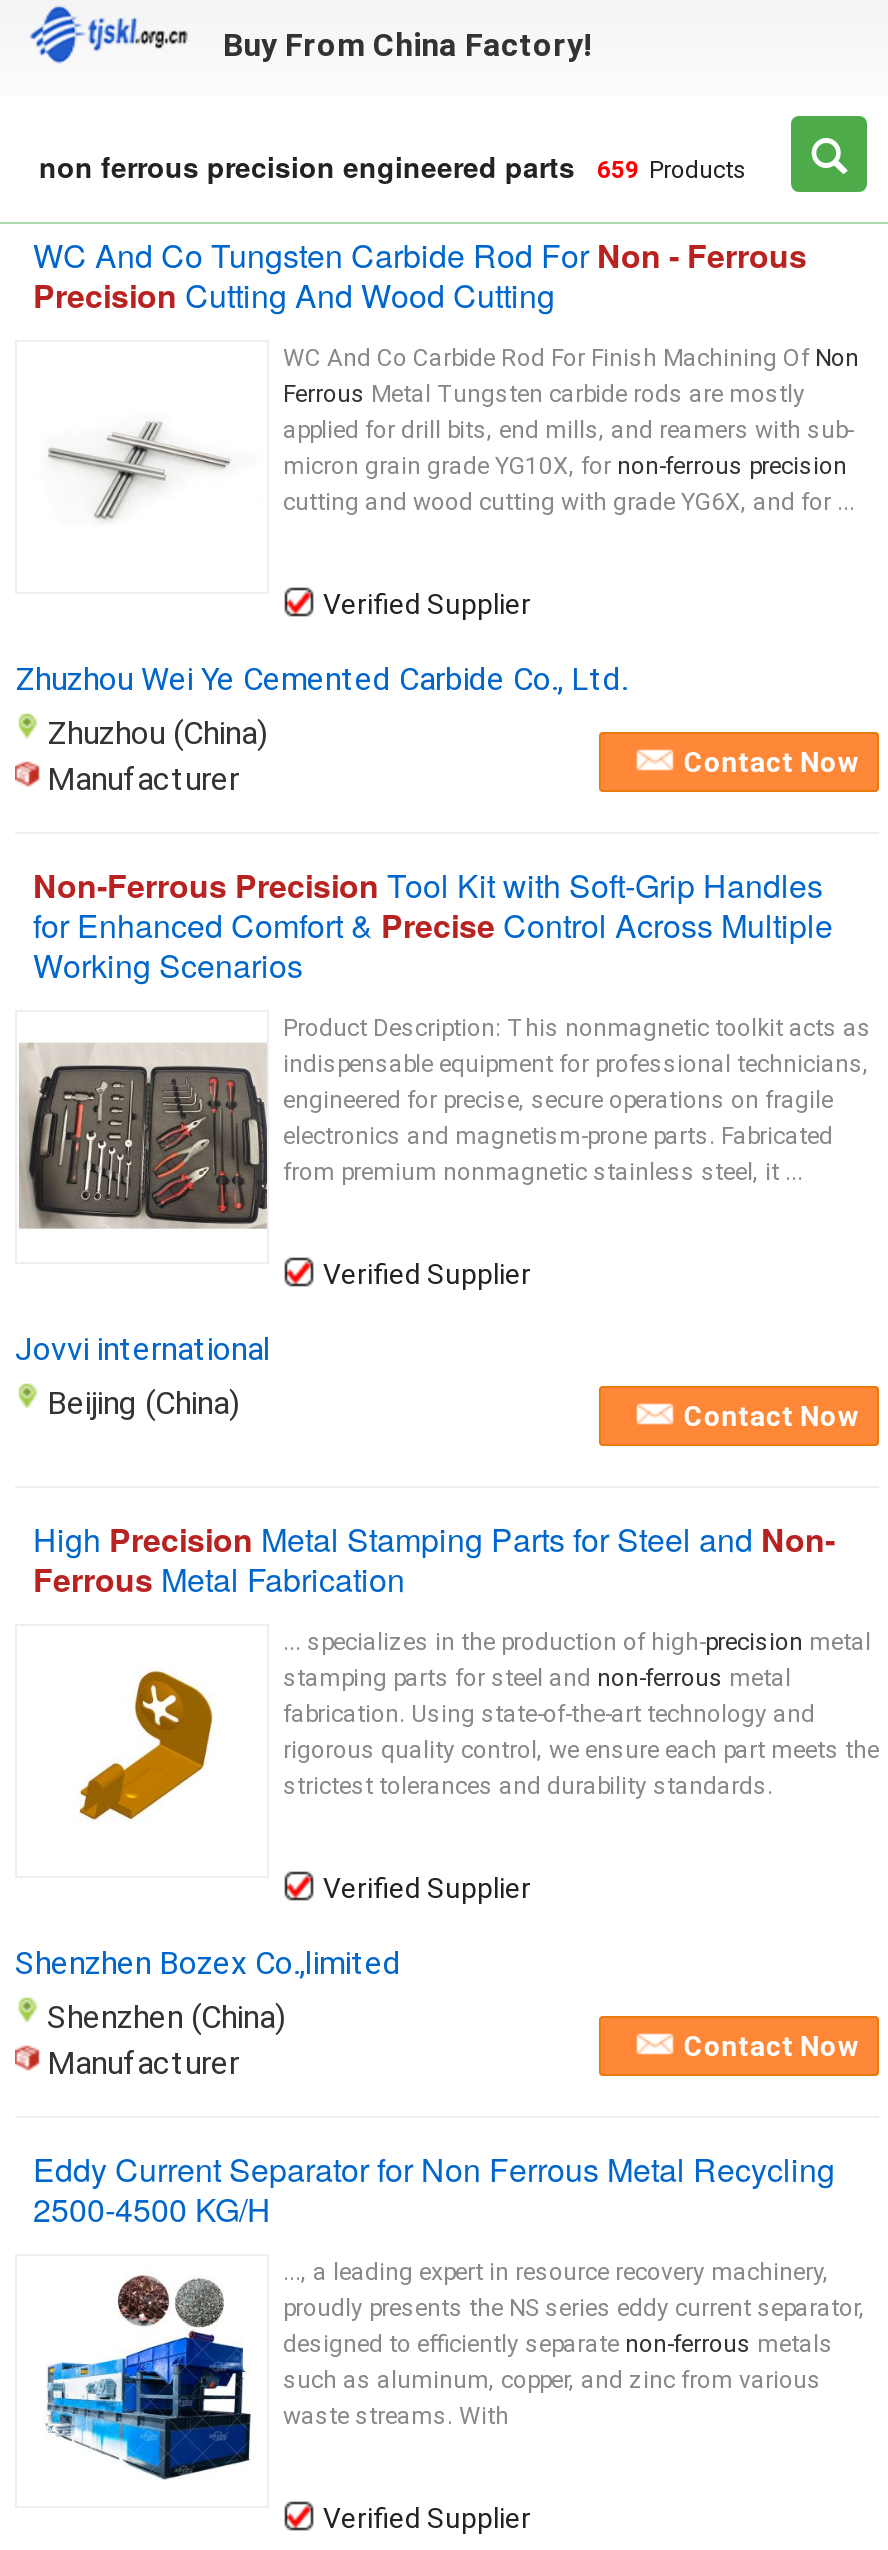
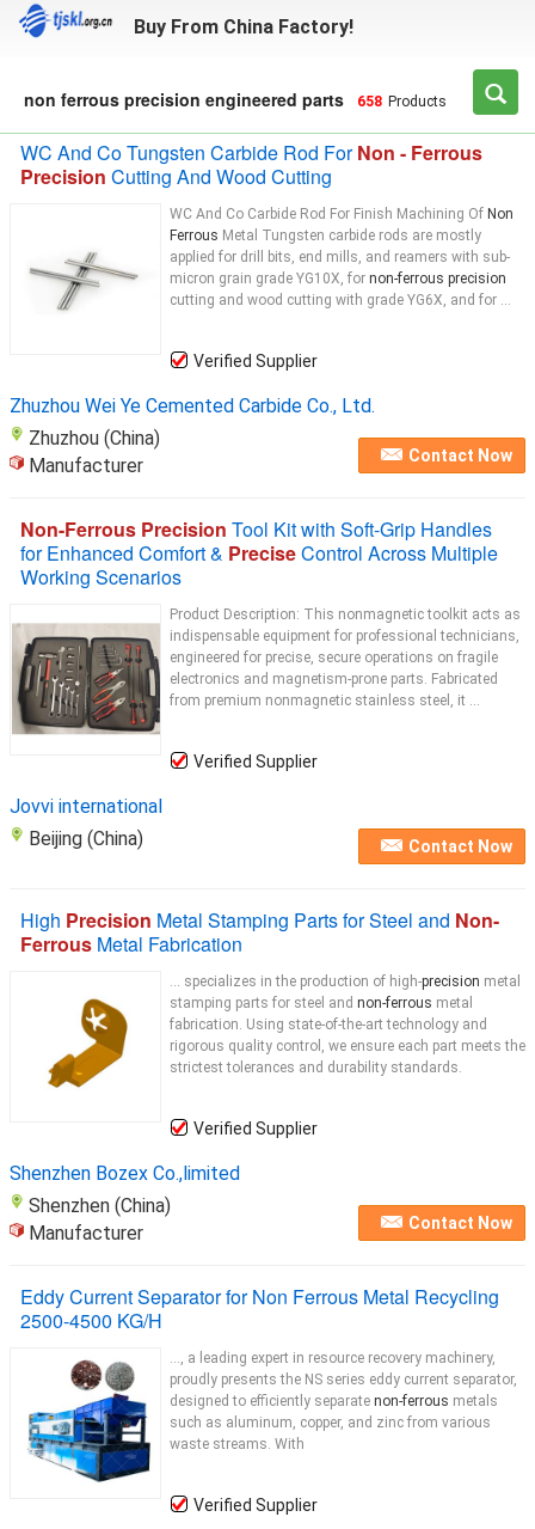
[39,146,747,186] non ferrous precision engineered parts 659 Products -> [24,87,447,111] non ferrous precision engineered parts 658 Products

